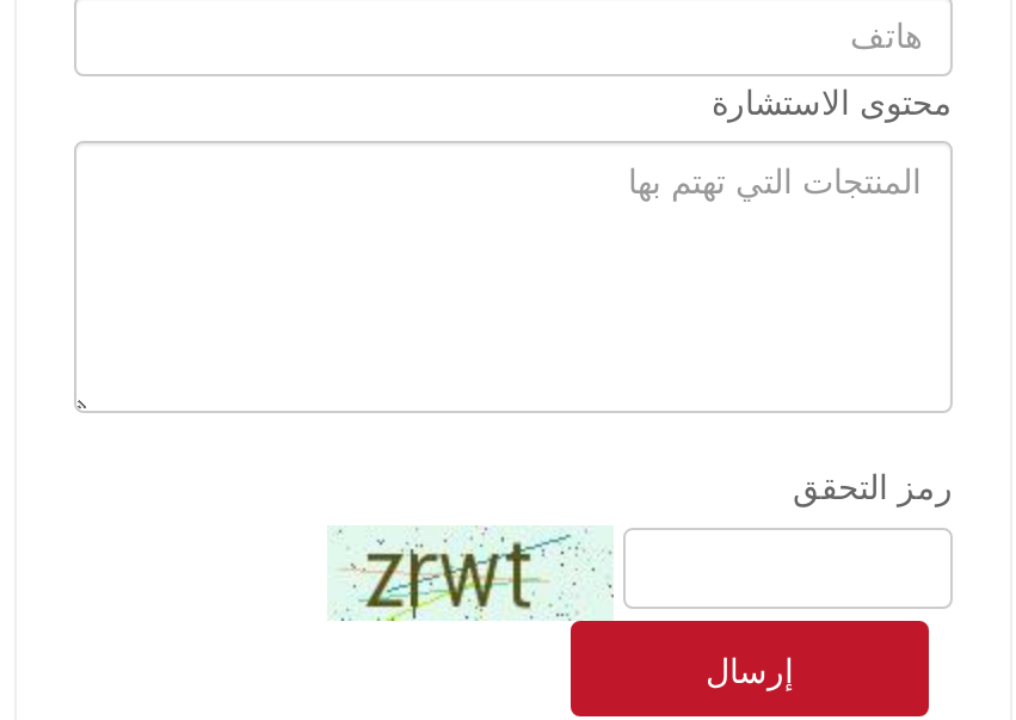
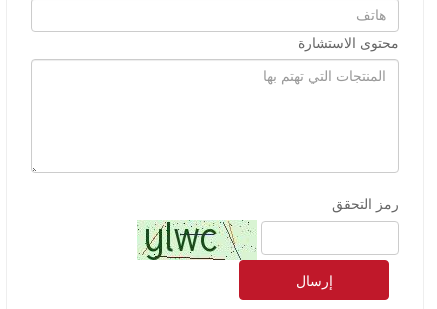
[332,528,602,621] [image] -> [137,220,253,261] [image]

